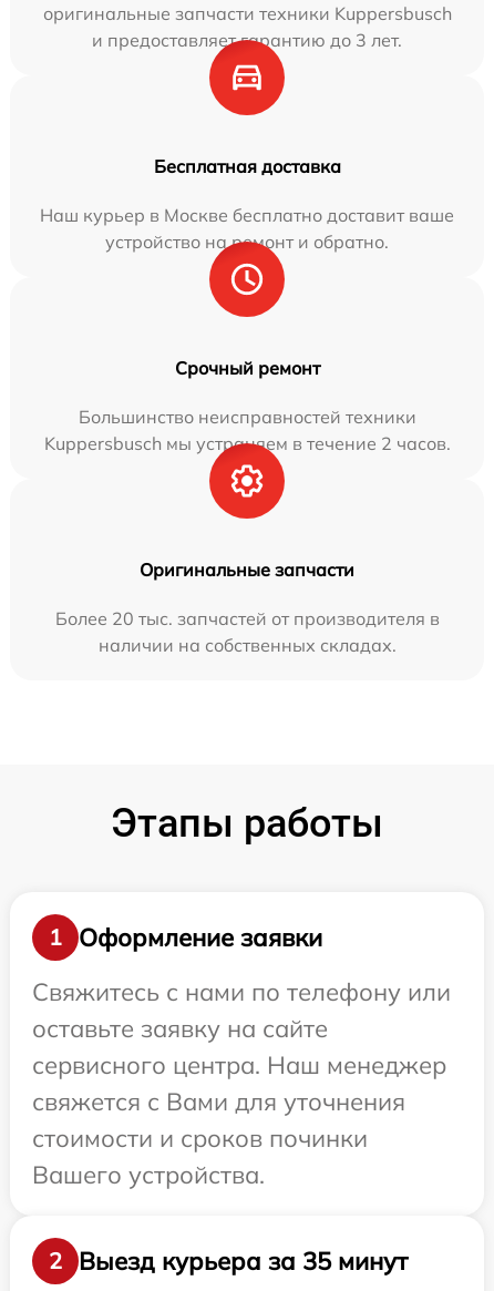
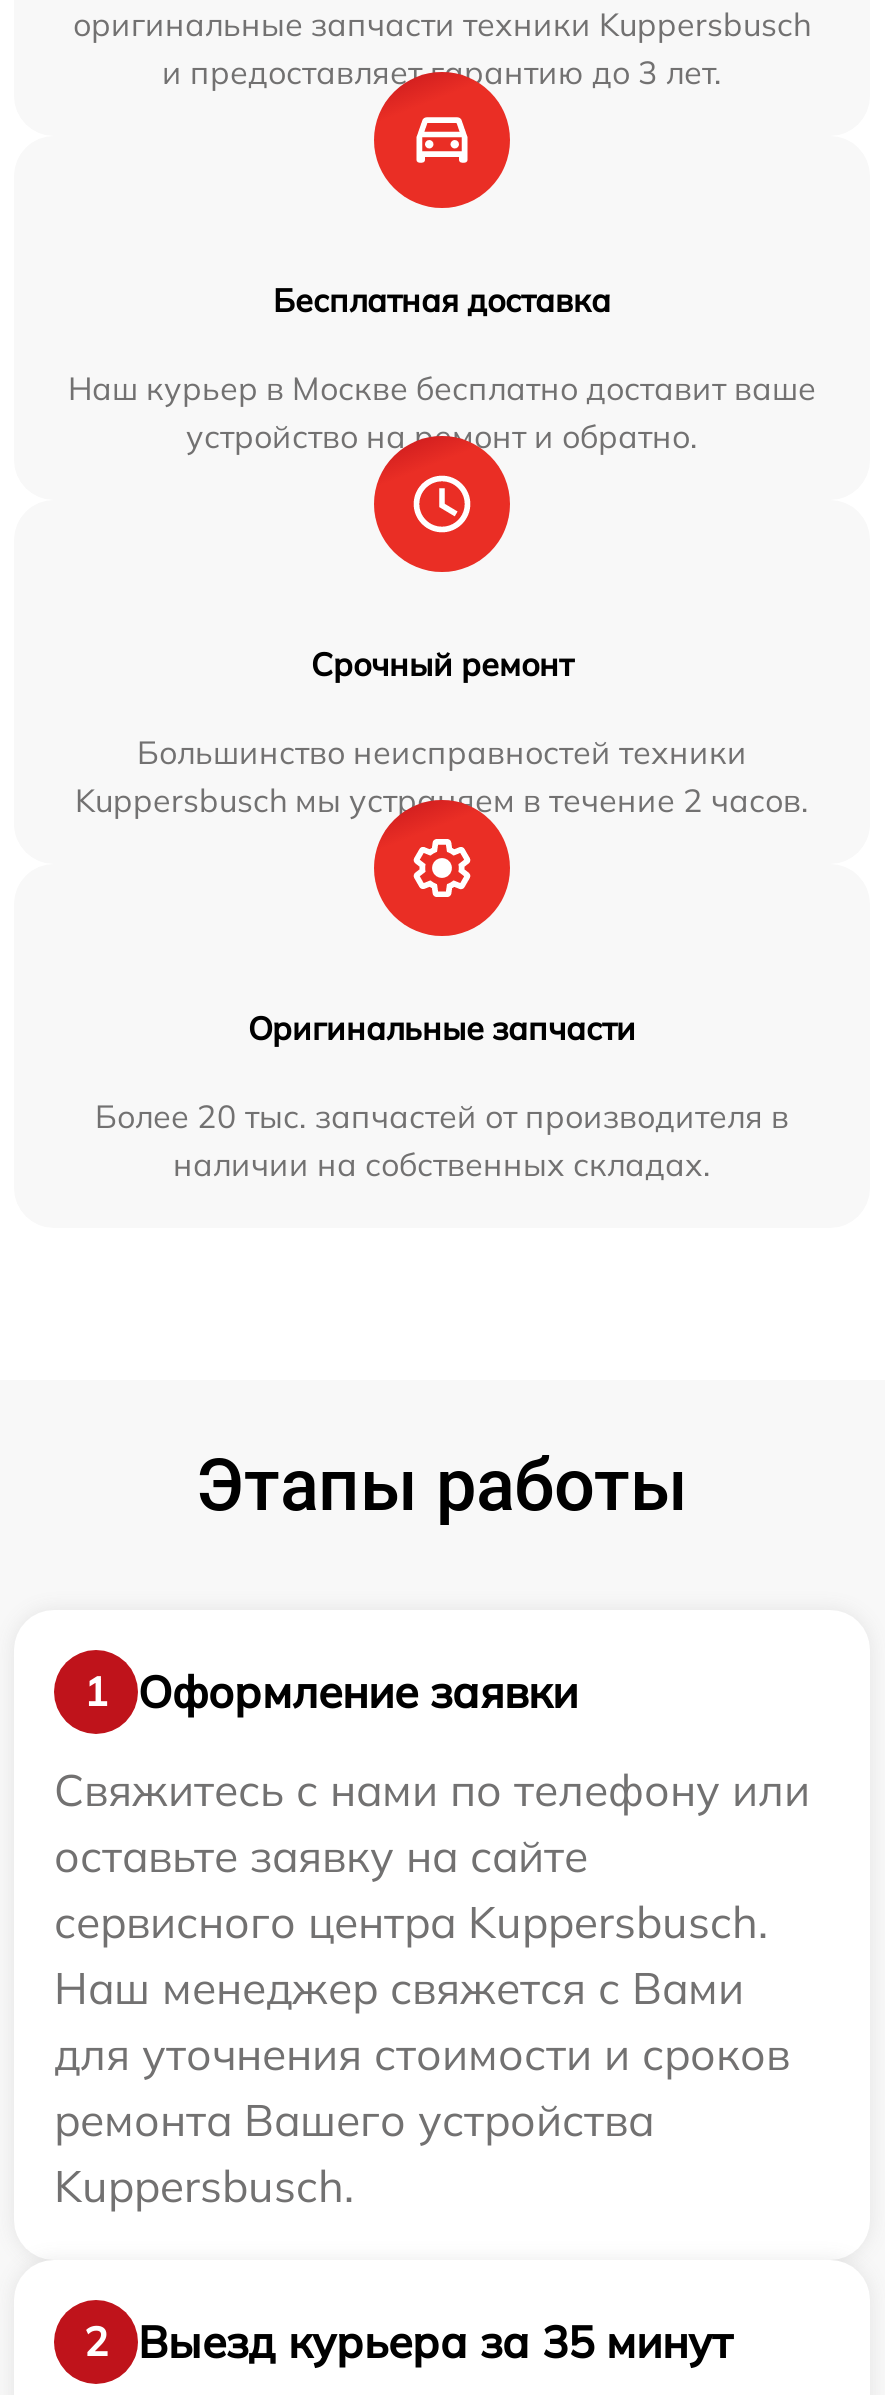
[32,1050,446,1190] сервисного центра. Наш менеджер | свяжется с Вами для уточнения | стоимости и сроков починки | Вашего устройства. -> [54,1894,790,2214] сервисного центра Kuppersbusch. | Наш менеджер свяжется с Вами | для уточнения стоимости и сроков | ремонта Вашего устройства | Kuppersbusch.

